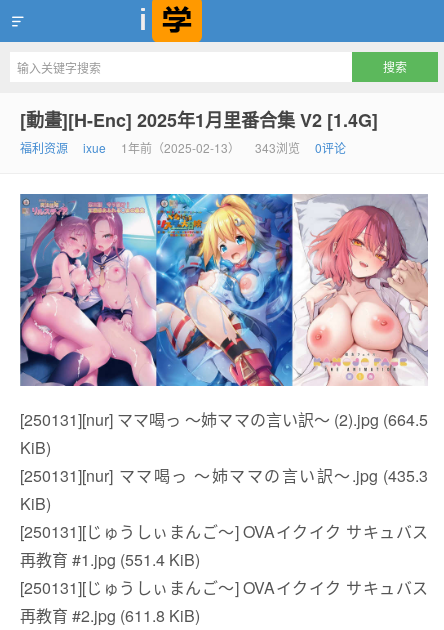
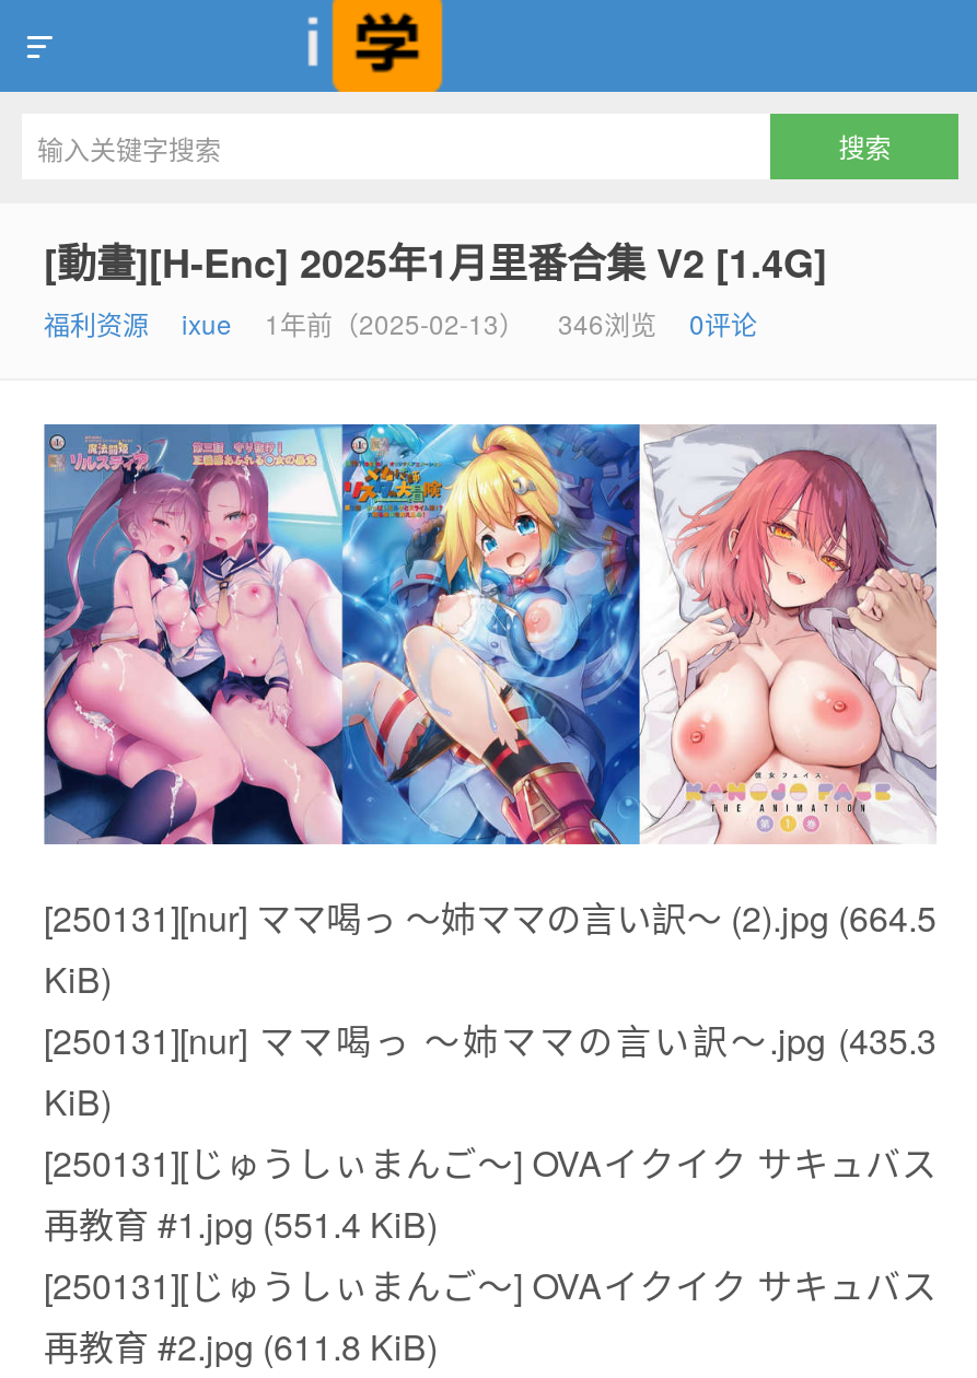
[20,139,346,156] 福利资源 ixue 1年前（2025-02-13） 343浏览 0评论 -> [44,304,757,341] 福利资源 ixue 1年前（2025-02-13） 346浏览 0评论

